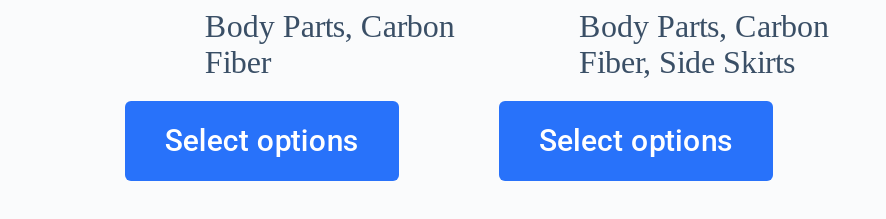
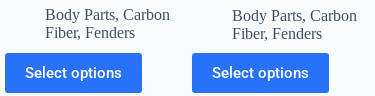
[205,45,271,79] Fiber -> [45,24,135,41] Fiber, Fenders
[579,45,795,79] Fiber, Side Skirts -> [232,25,322,42] Fiber, Fenders

